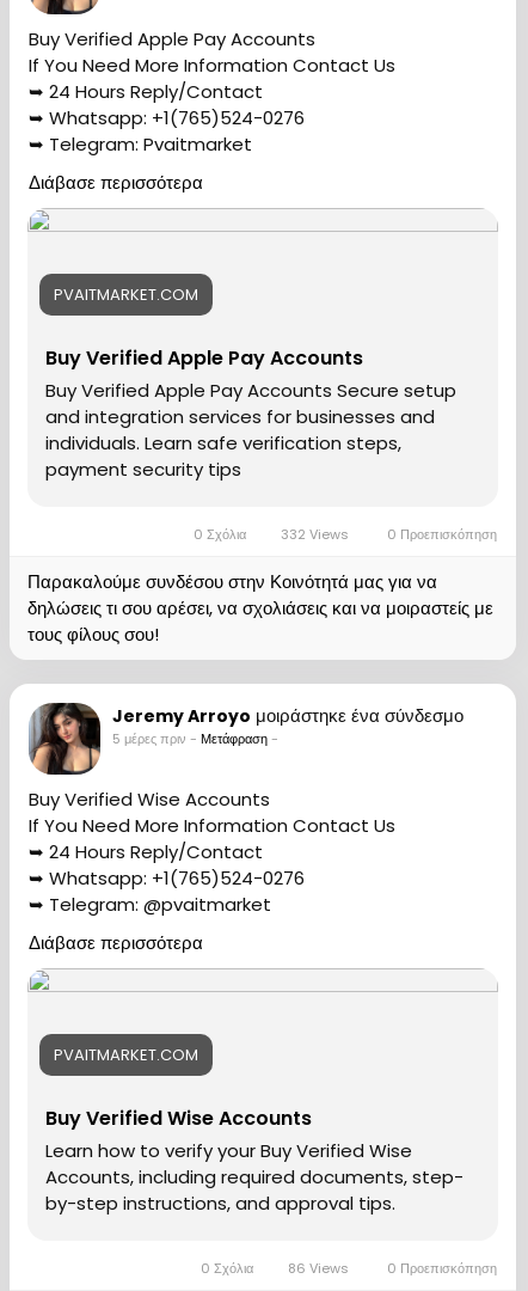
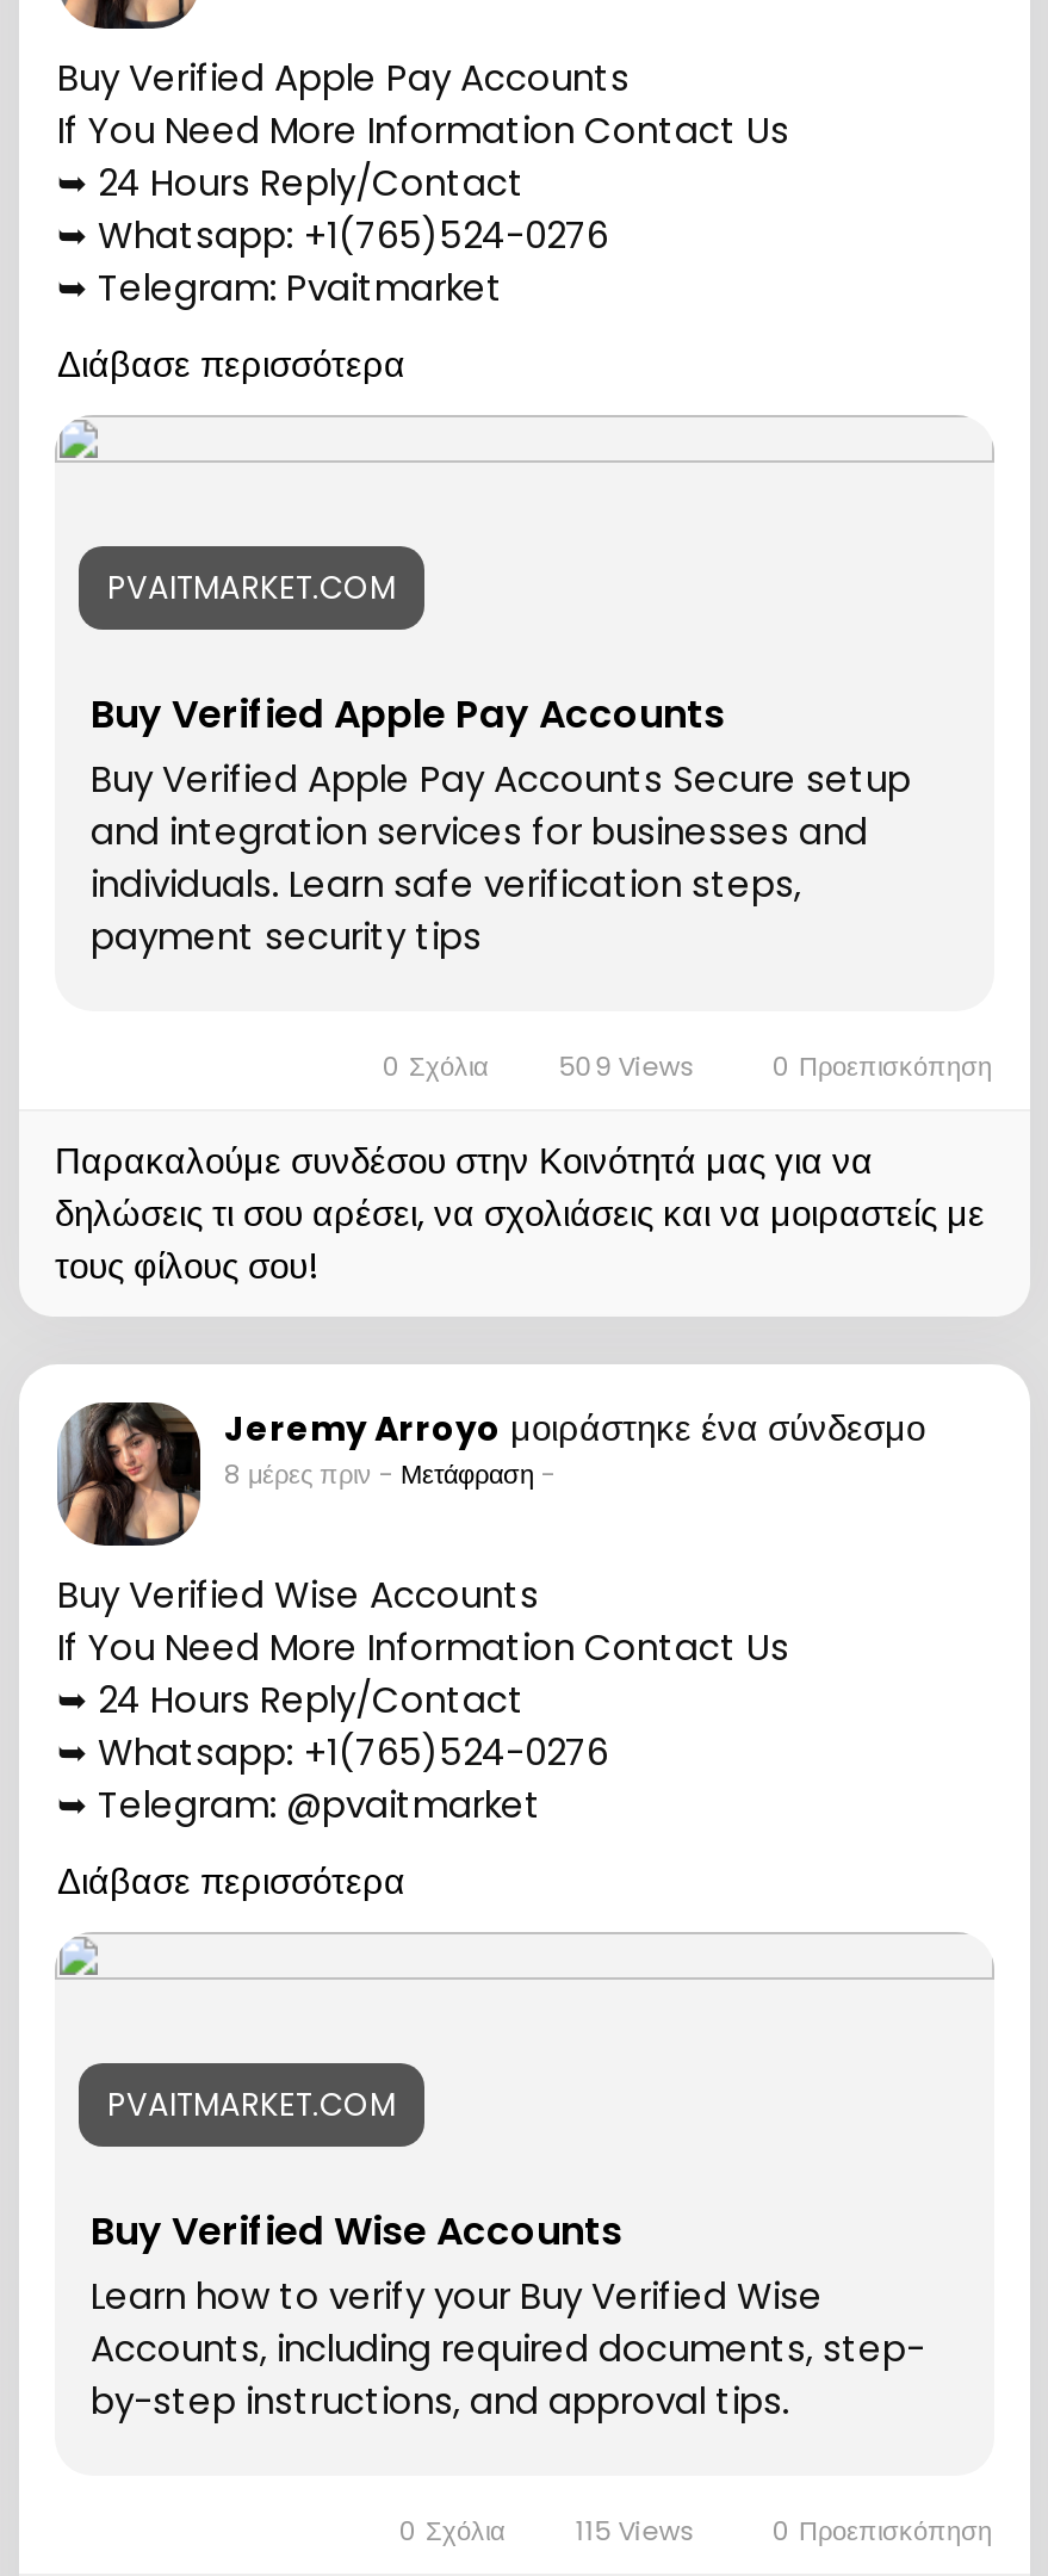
[189,524,497,543] 0 Σχόλια 332 Views 0 Προεπισκόπηση -> [376,1046,992,1084] 0 Σχόλια 509 Views 0 Προεπισκόπηση
[112,729,282,748] 5 μέρες πριν - Μετάφραση - -> [224,1454,563,1492] 8 μέρες πριν - Μετάφραση -
[197,1258,497,1277] 0 Σχόλια 86 Views 0 Προεπισκόπηση -> [392,2510,992,2549] 0 Σχόλια 115 Views 0 Προεπισκόπηση

